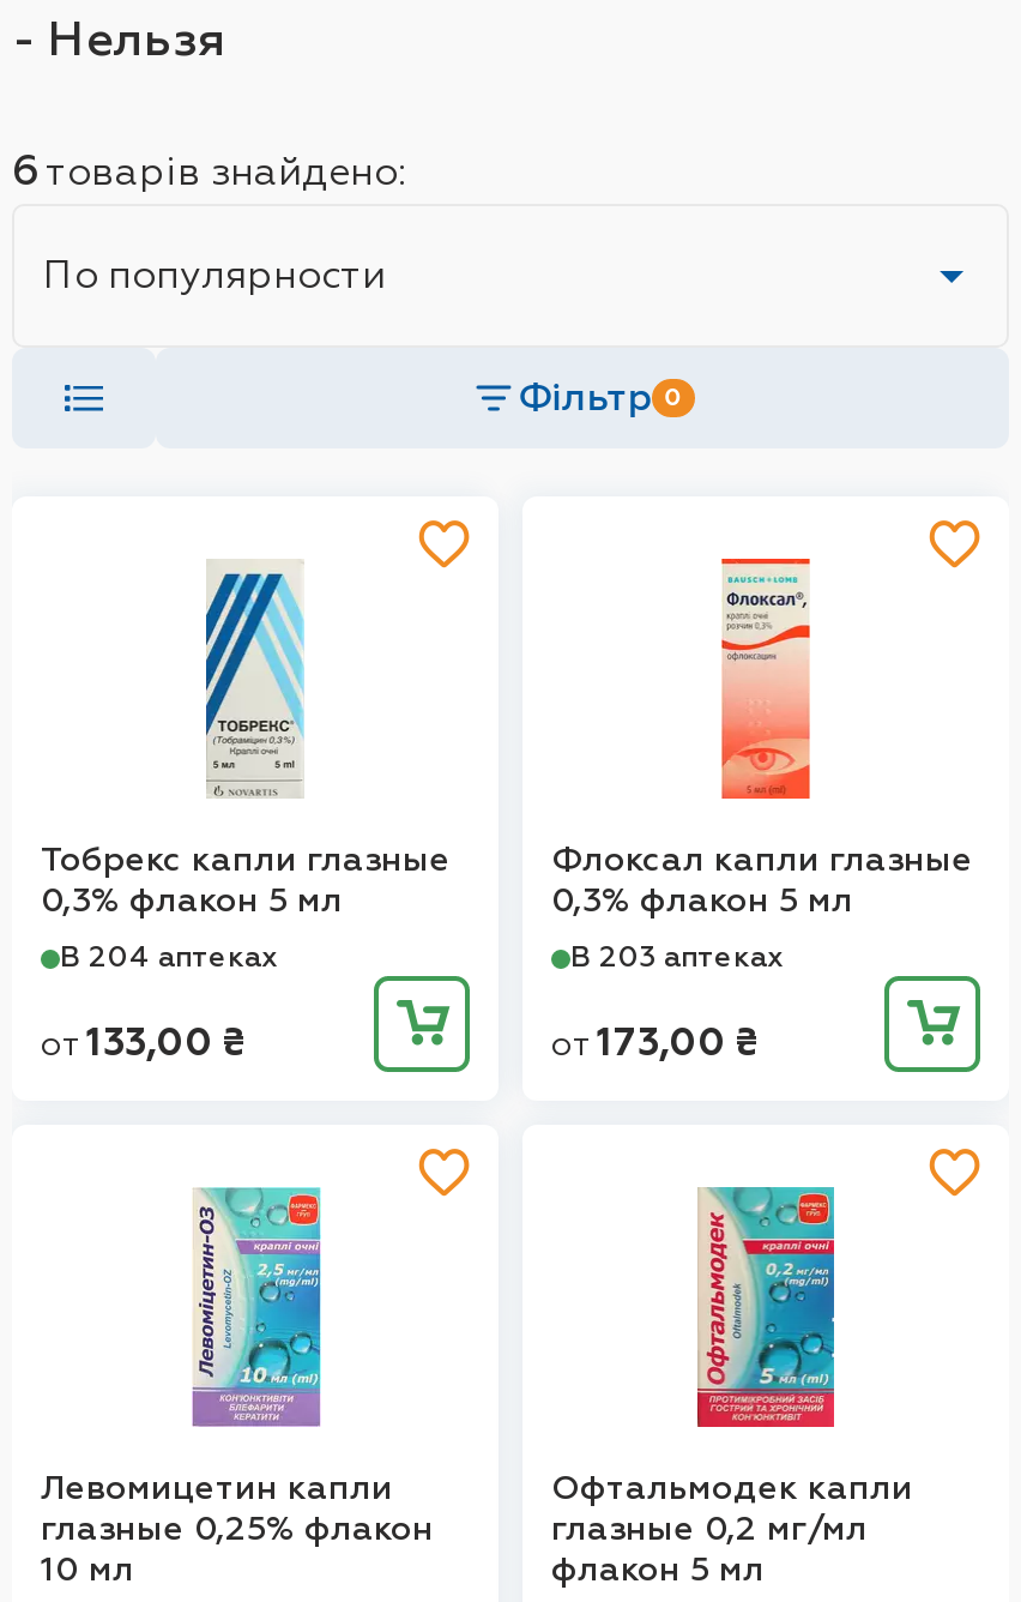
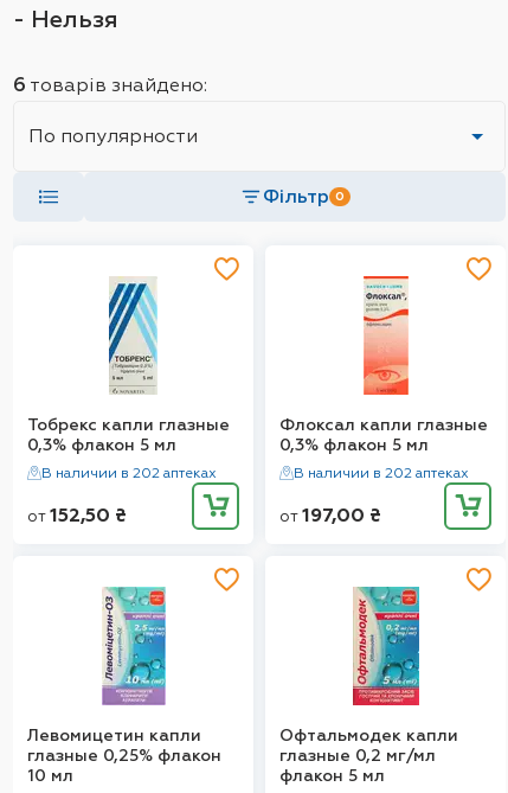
[60,941,278,974] В 204 аптеках -> [41,465,217,482] В наличии в 202 аптеках
[570,941,784,974] В 203 аптеках -> [294,465,469,482] В наличии в 202 аптеках
[41,1020,247,1066] от 133,00 ₴ -> [27,504,127,527] от 152,50 ₴
[551,1020,760,1066] от 173,00 ₴ -> [279,504,381,527] от 197,00 ₴

